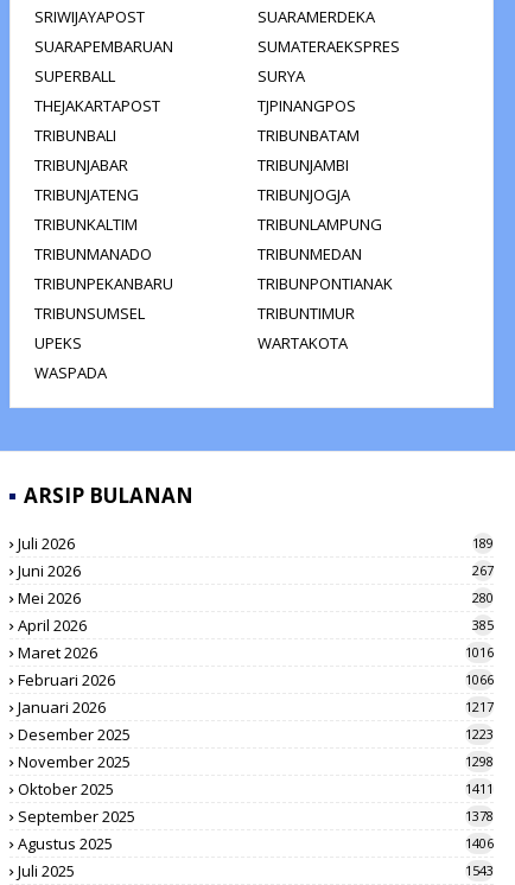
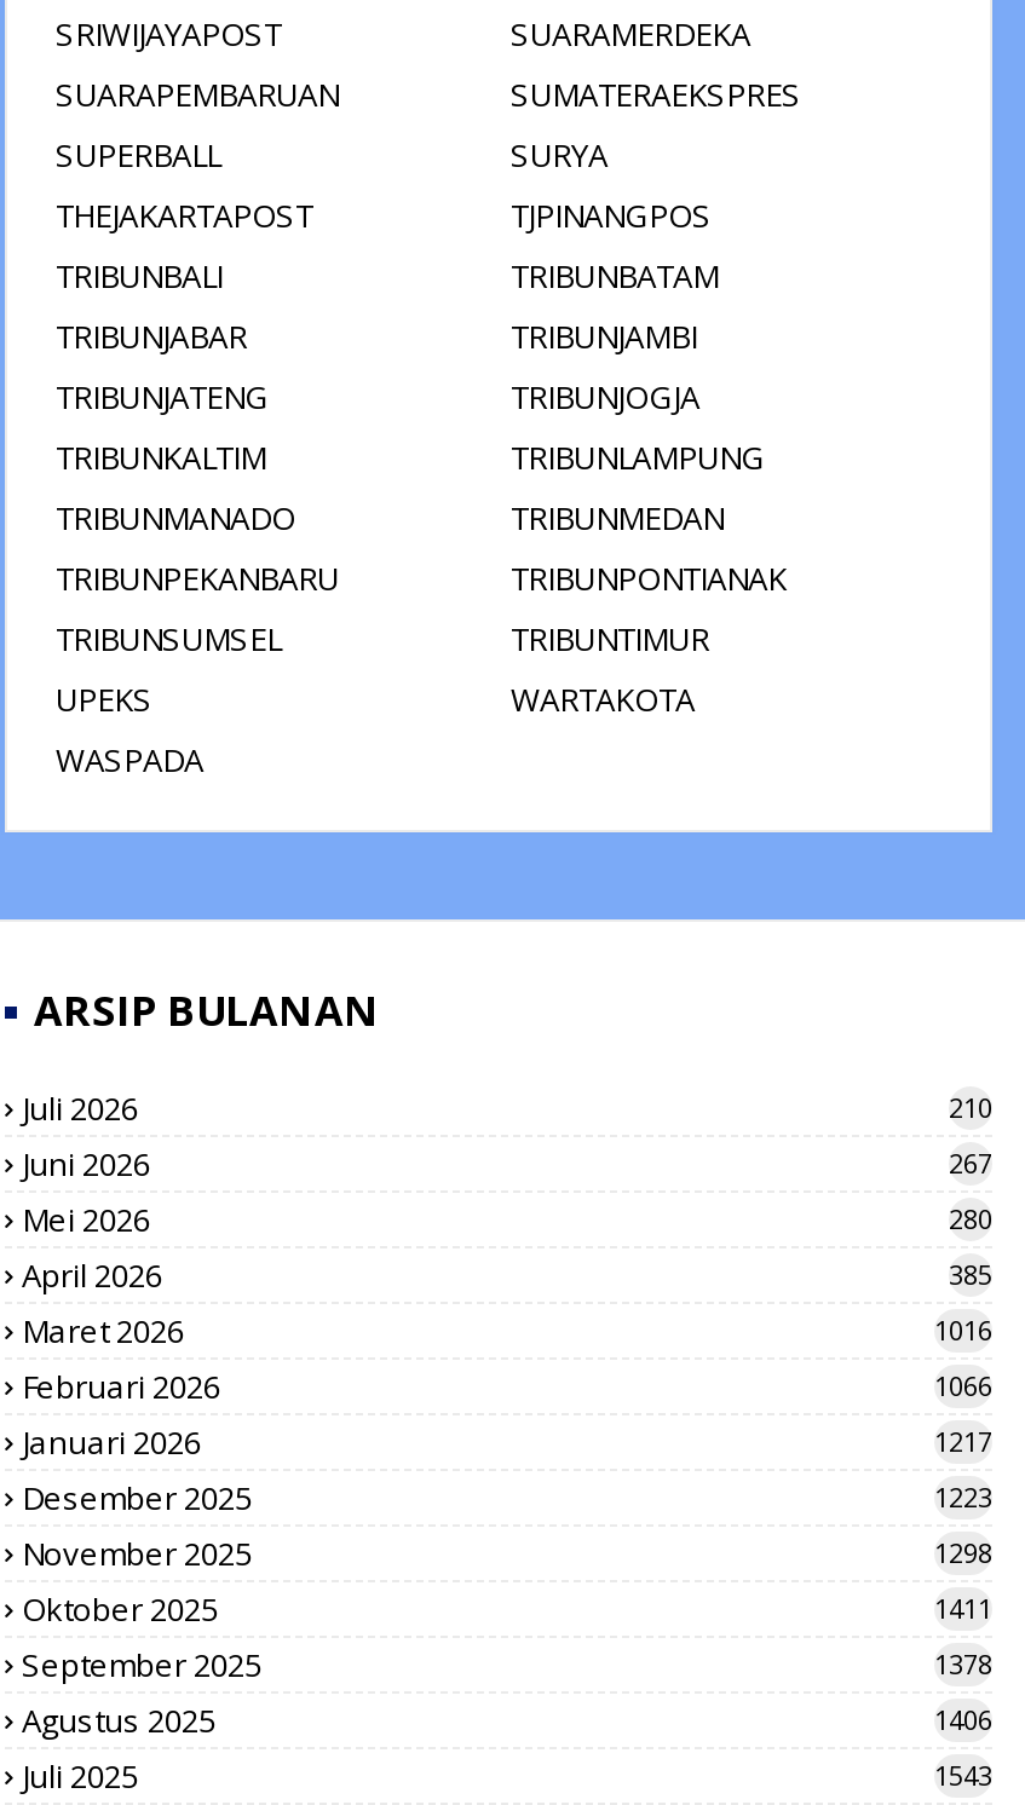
[472,534,494,552] 189 -> [949,1089,992,1125] 210

